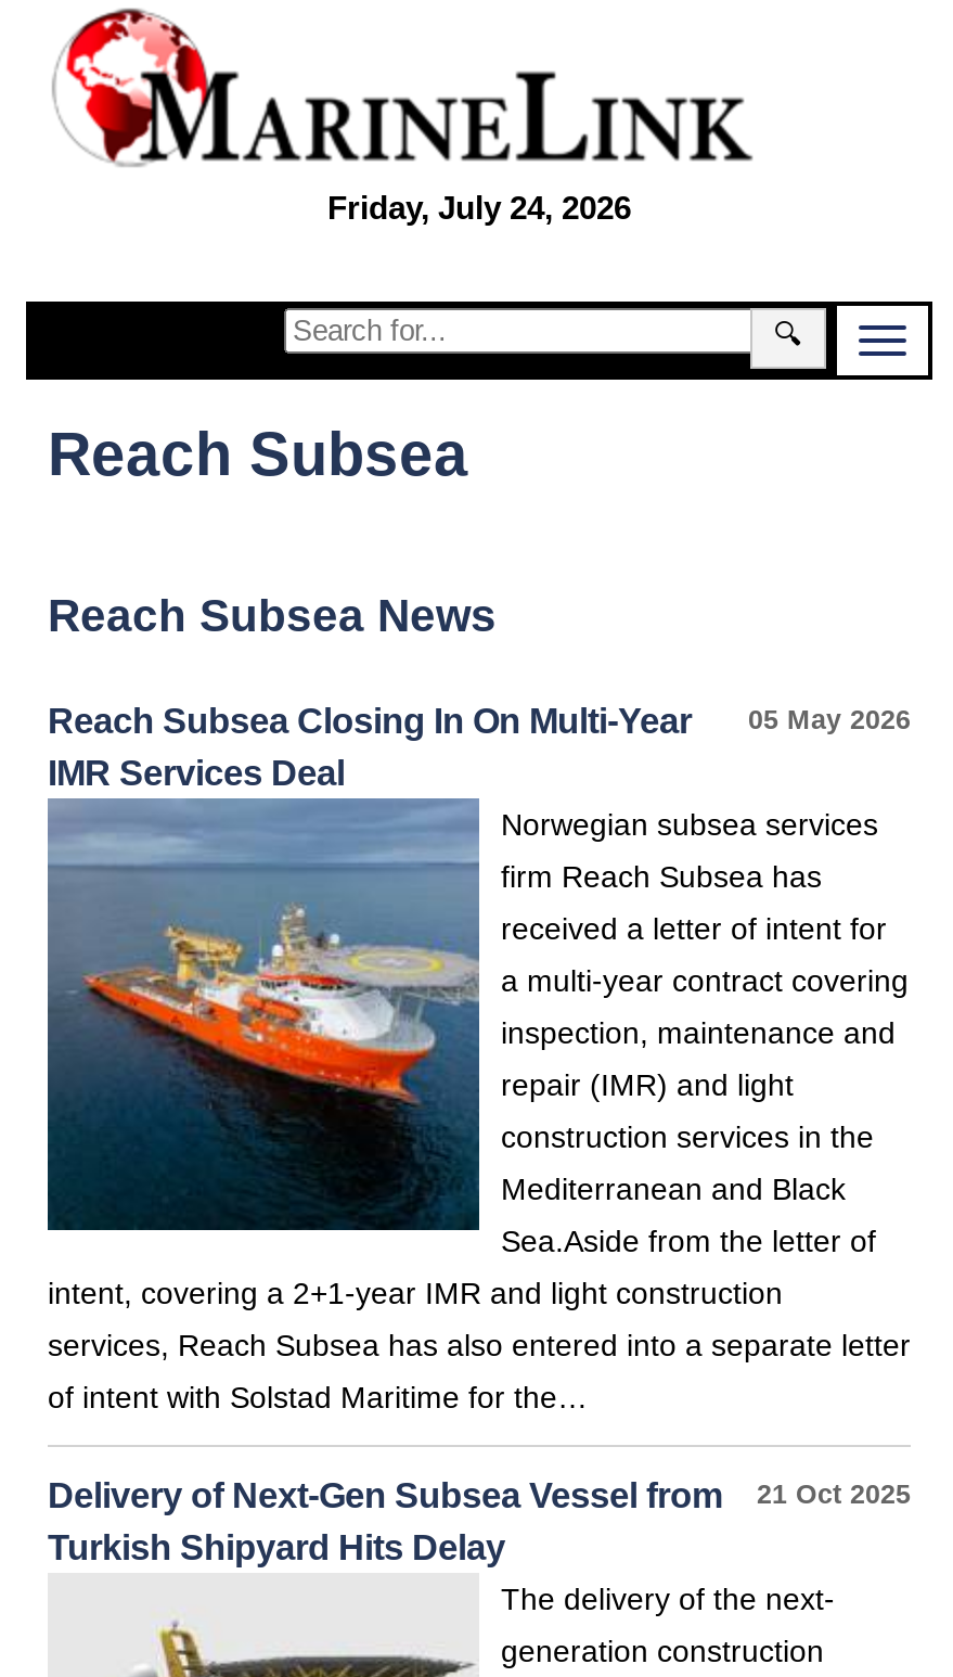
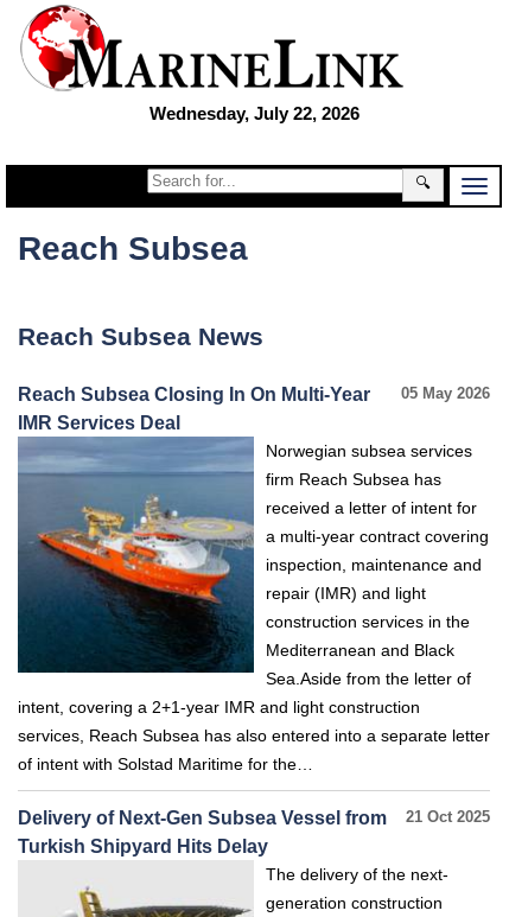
[327,189,631,226] Friday, July 24, 2026 -> [149,103,359,123] Wednesday, July 22, 2026

